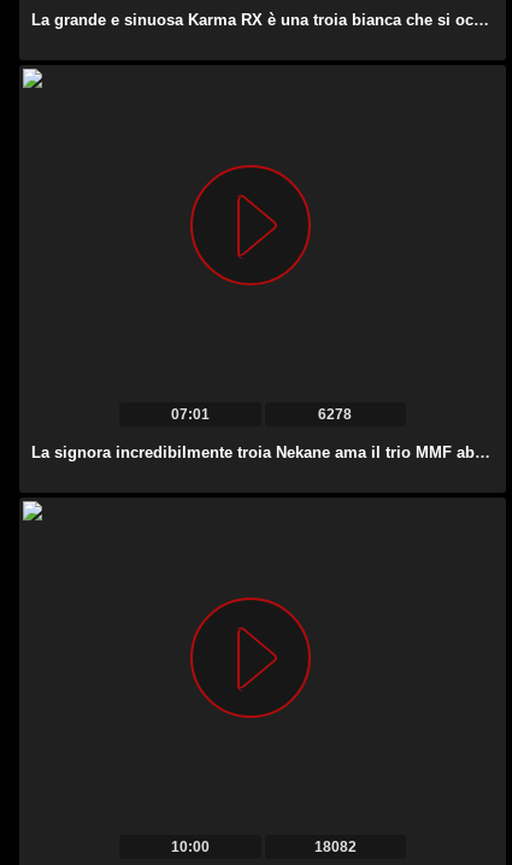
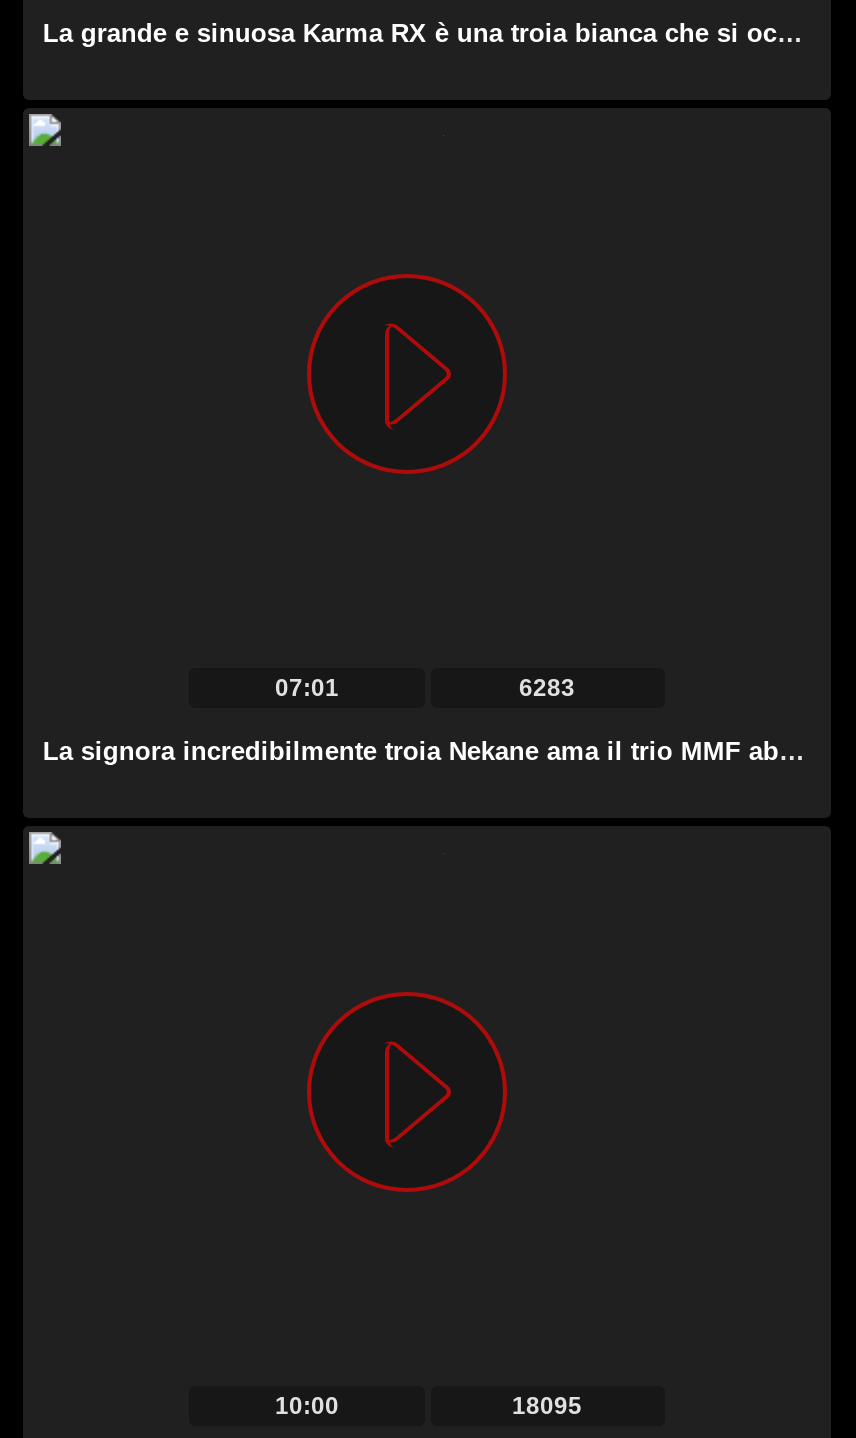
[318,406,352,423] 6278 -> [519,674,575,702] 6283
[314,838,356,855] 18082 -> [512,1391,582,1419] 18095

